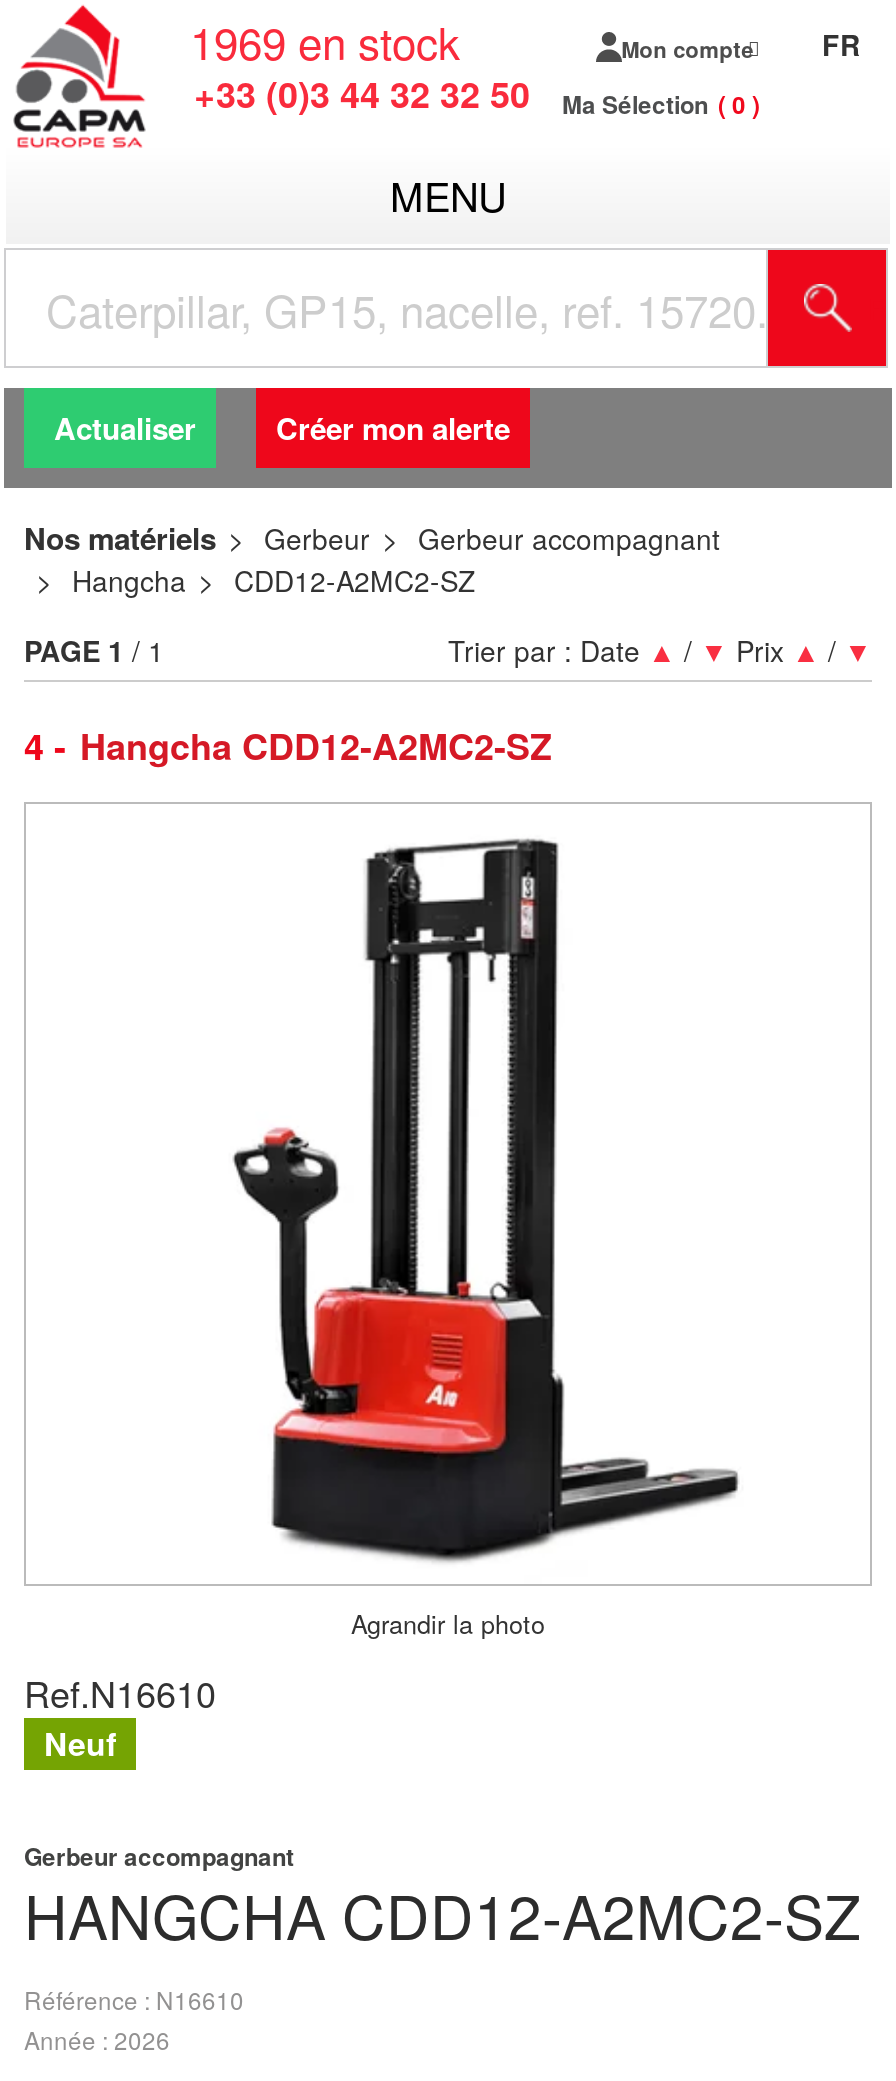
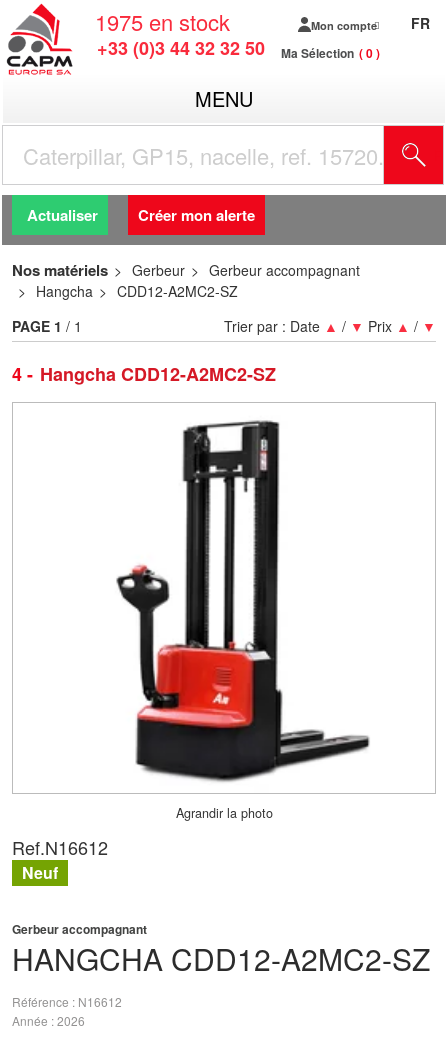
[190,10,460,72] 1969 en stock -> [95,6,230,37] 1975 en stock
[24,1666,216,1718] Ref.N16610 -> [12,834,108,860] Ref.N16612
[24,1982,244,2016] Référence N16610 -> [12,992,122,1009] Référence N16612

